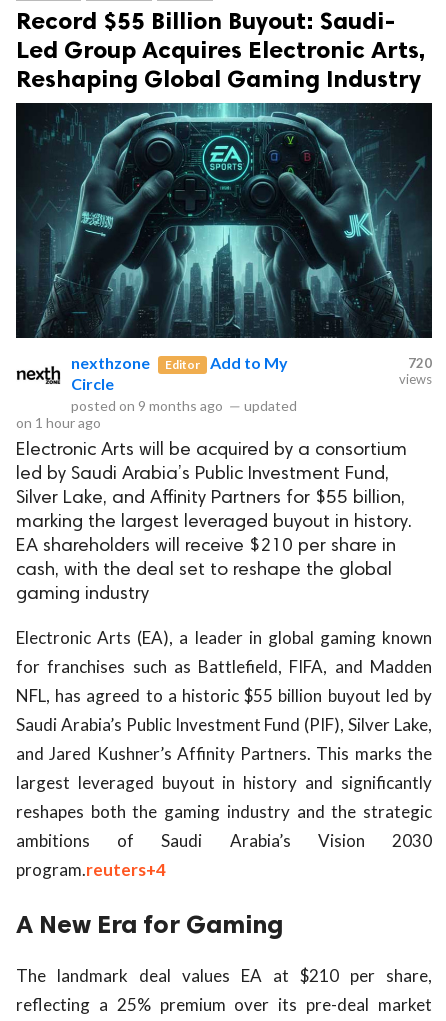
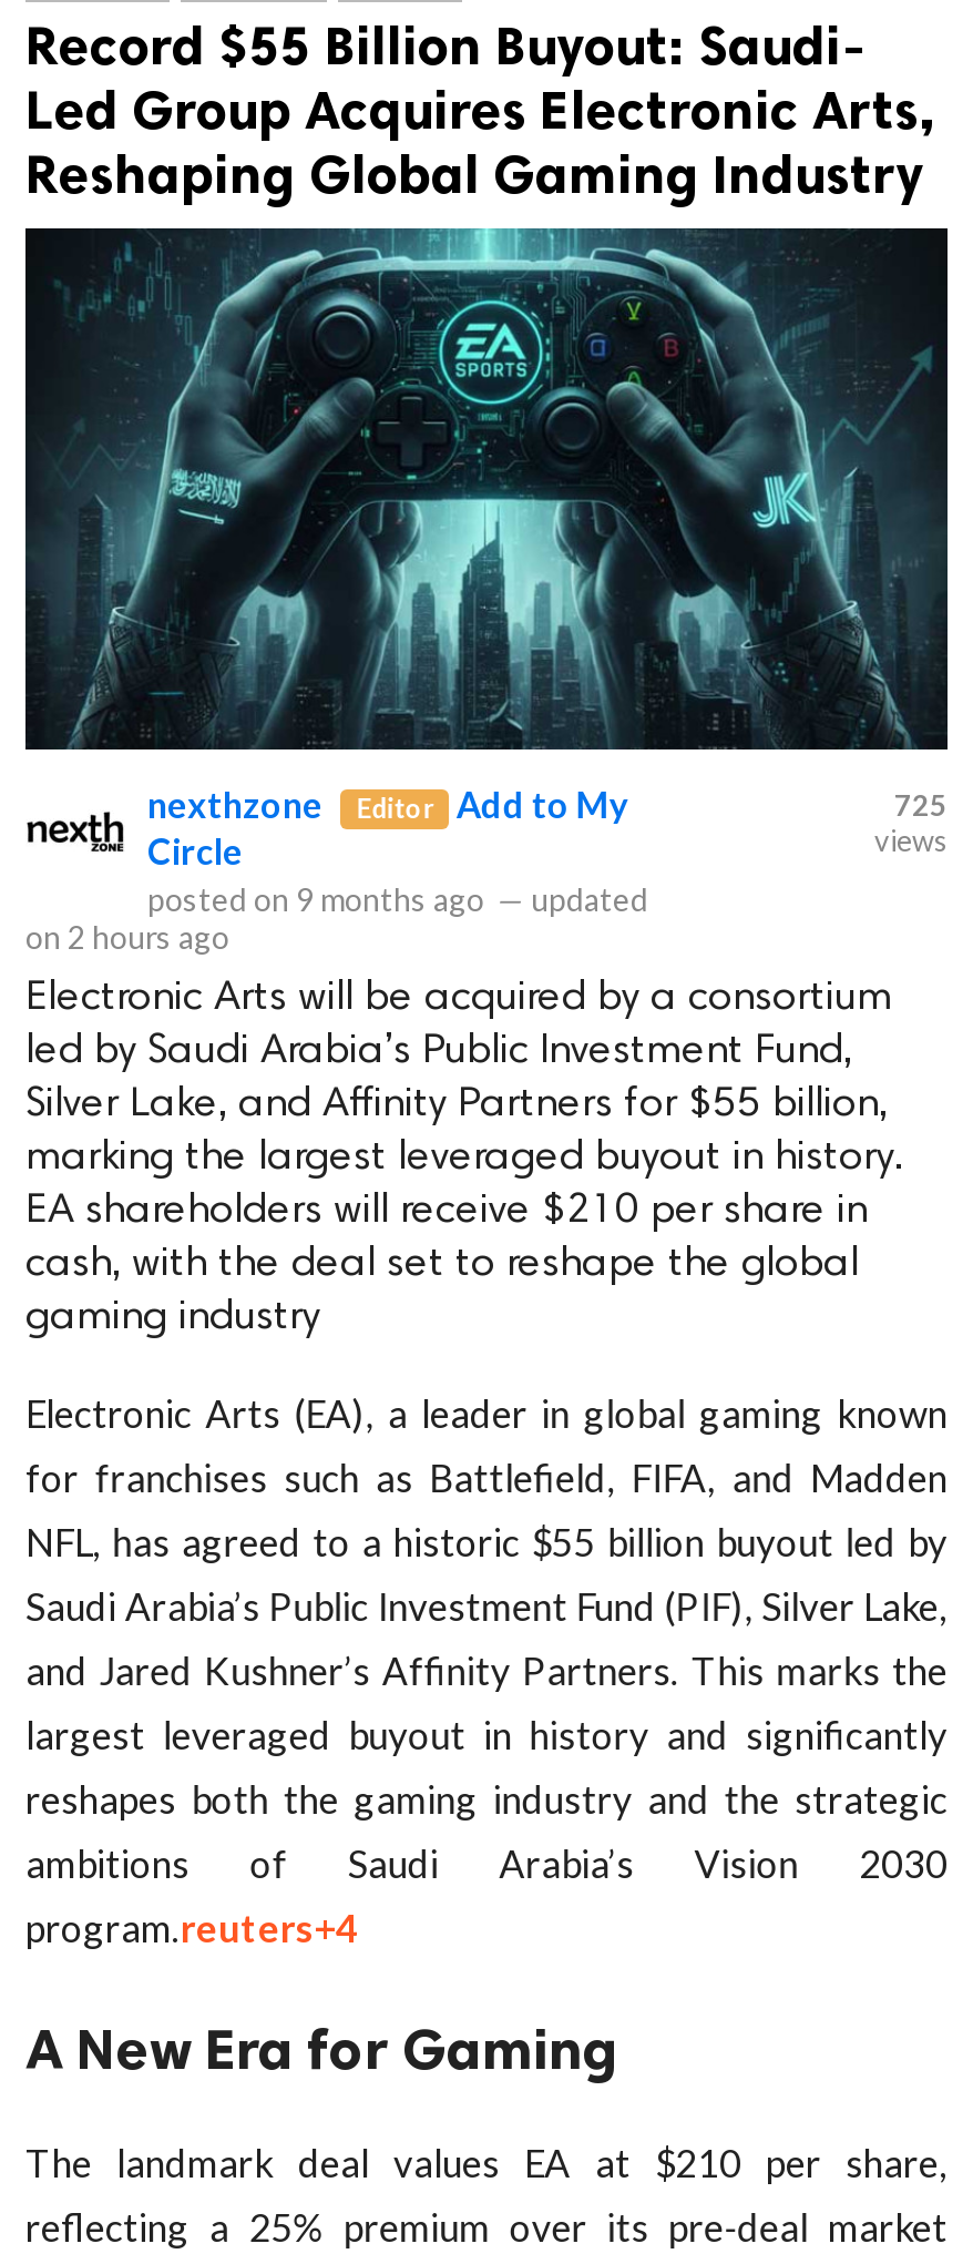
[408,355,432,371] 720 -> [894,787,948,822] 725
[16,414,101,431] on 1 hour ago -> [25,919,229,956] on 2 hours ago

